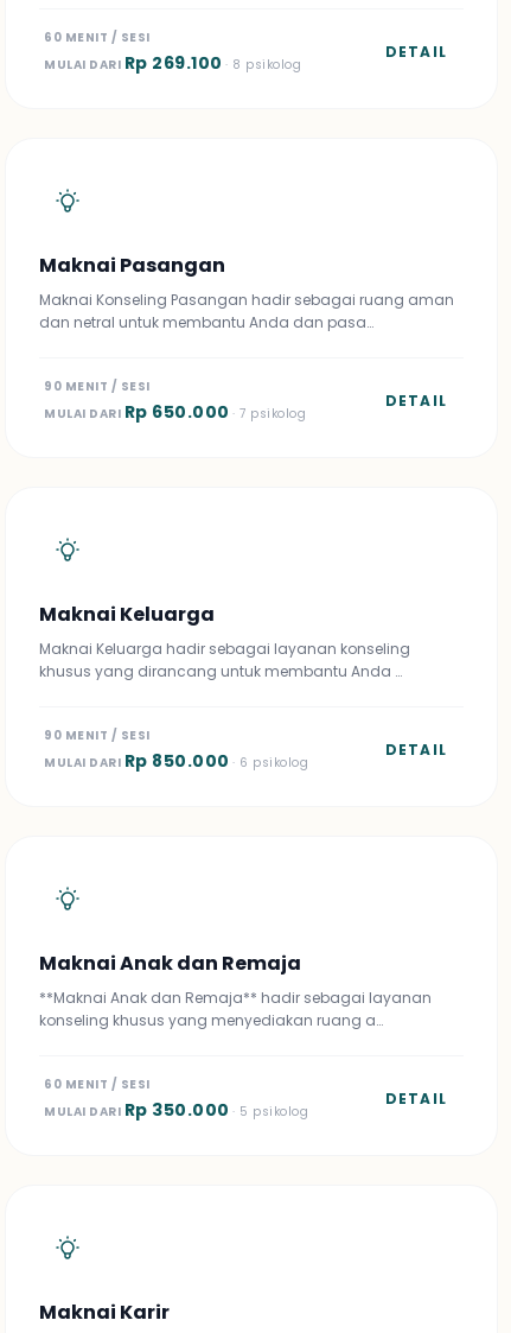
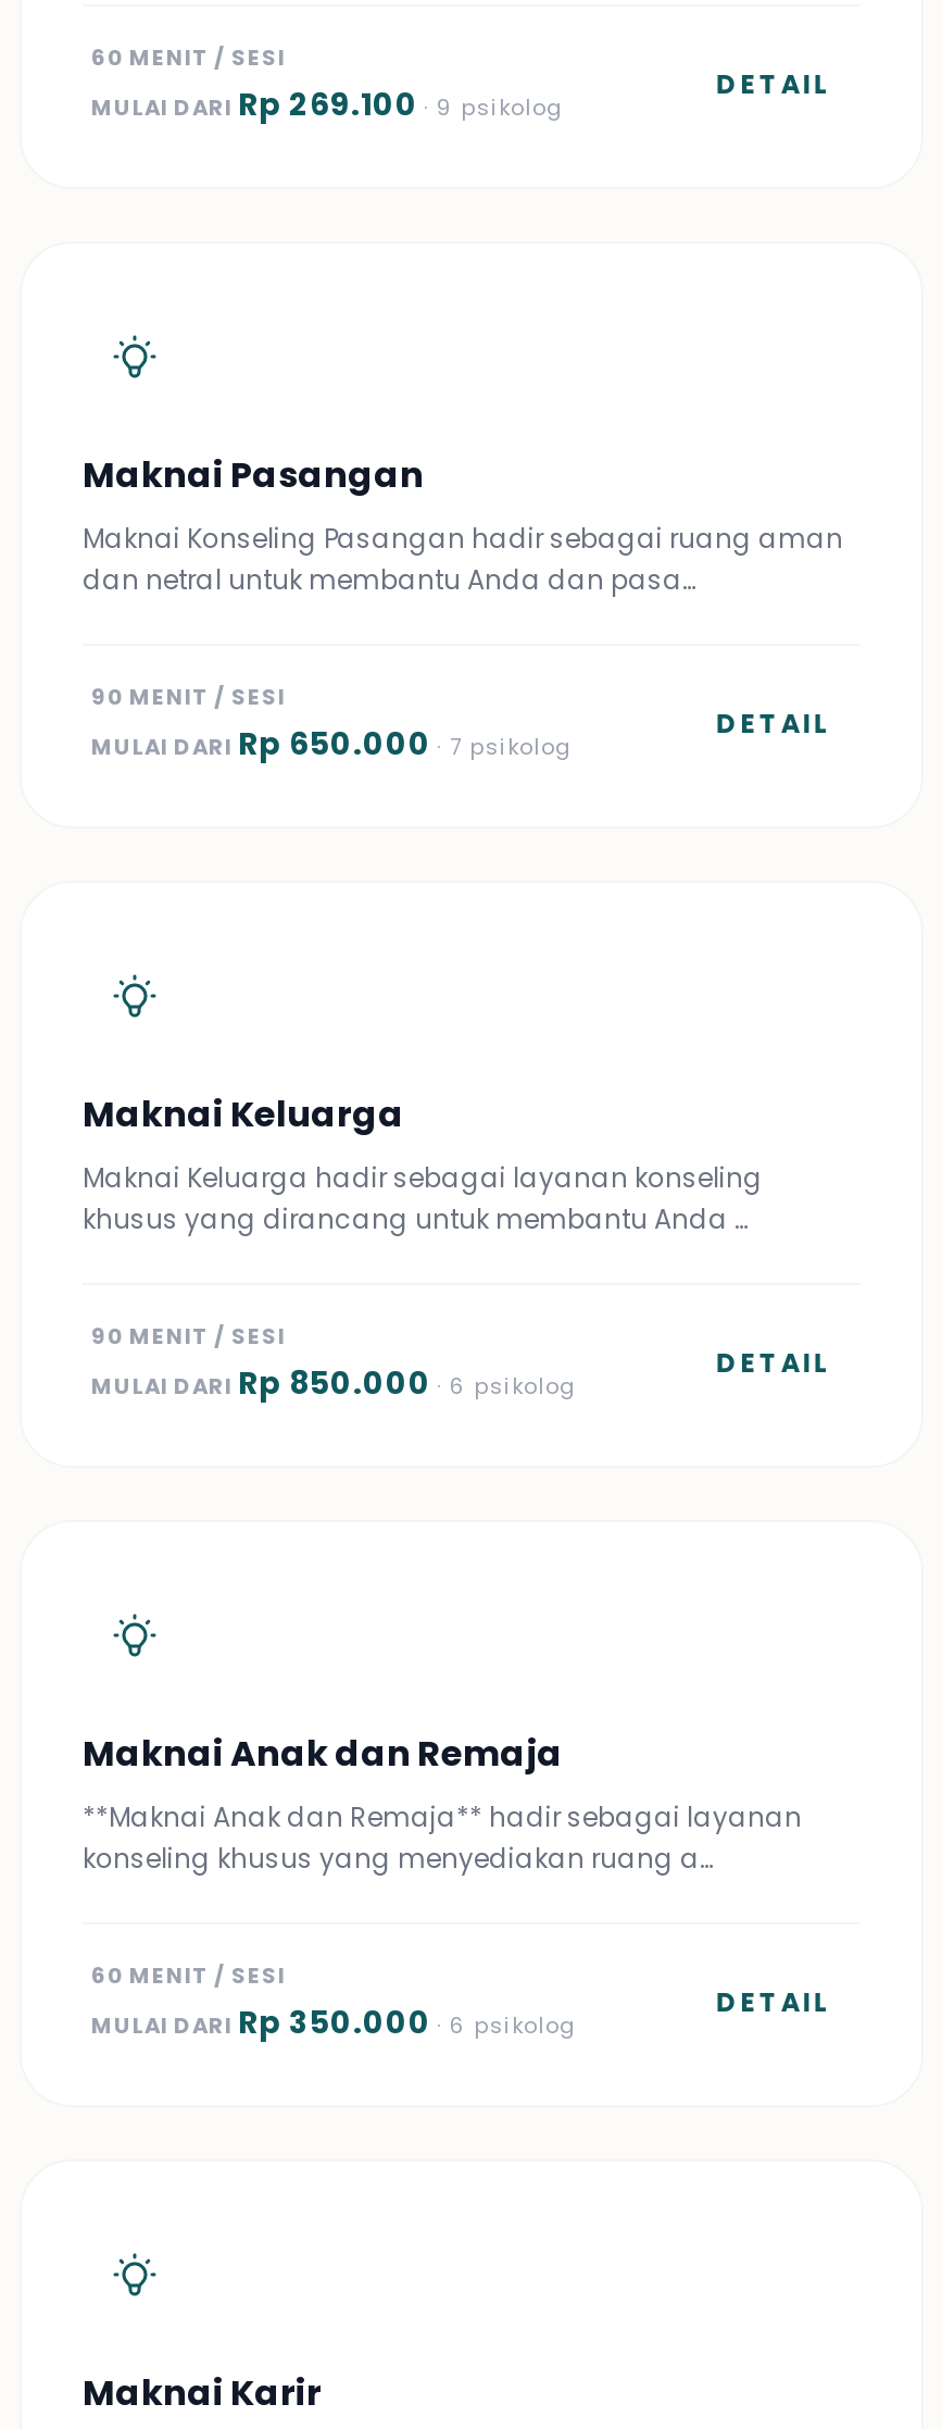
[44,51,301,75] MULAI DARI Rp 269.100 · 8 psikolog -> [91,83,563,126] MULAI DARI Rp 269.100 · 9 psikolog
[44,1098,308,1122] MULAI DARI Rp 350.000 · 5 psikolog -> [91,2001,576,2044] MULAI DARI Rp 350.000 · 6 psikolog

